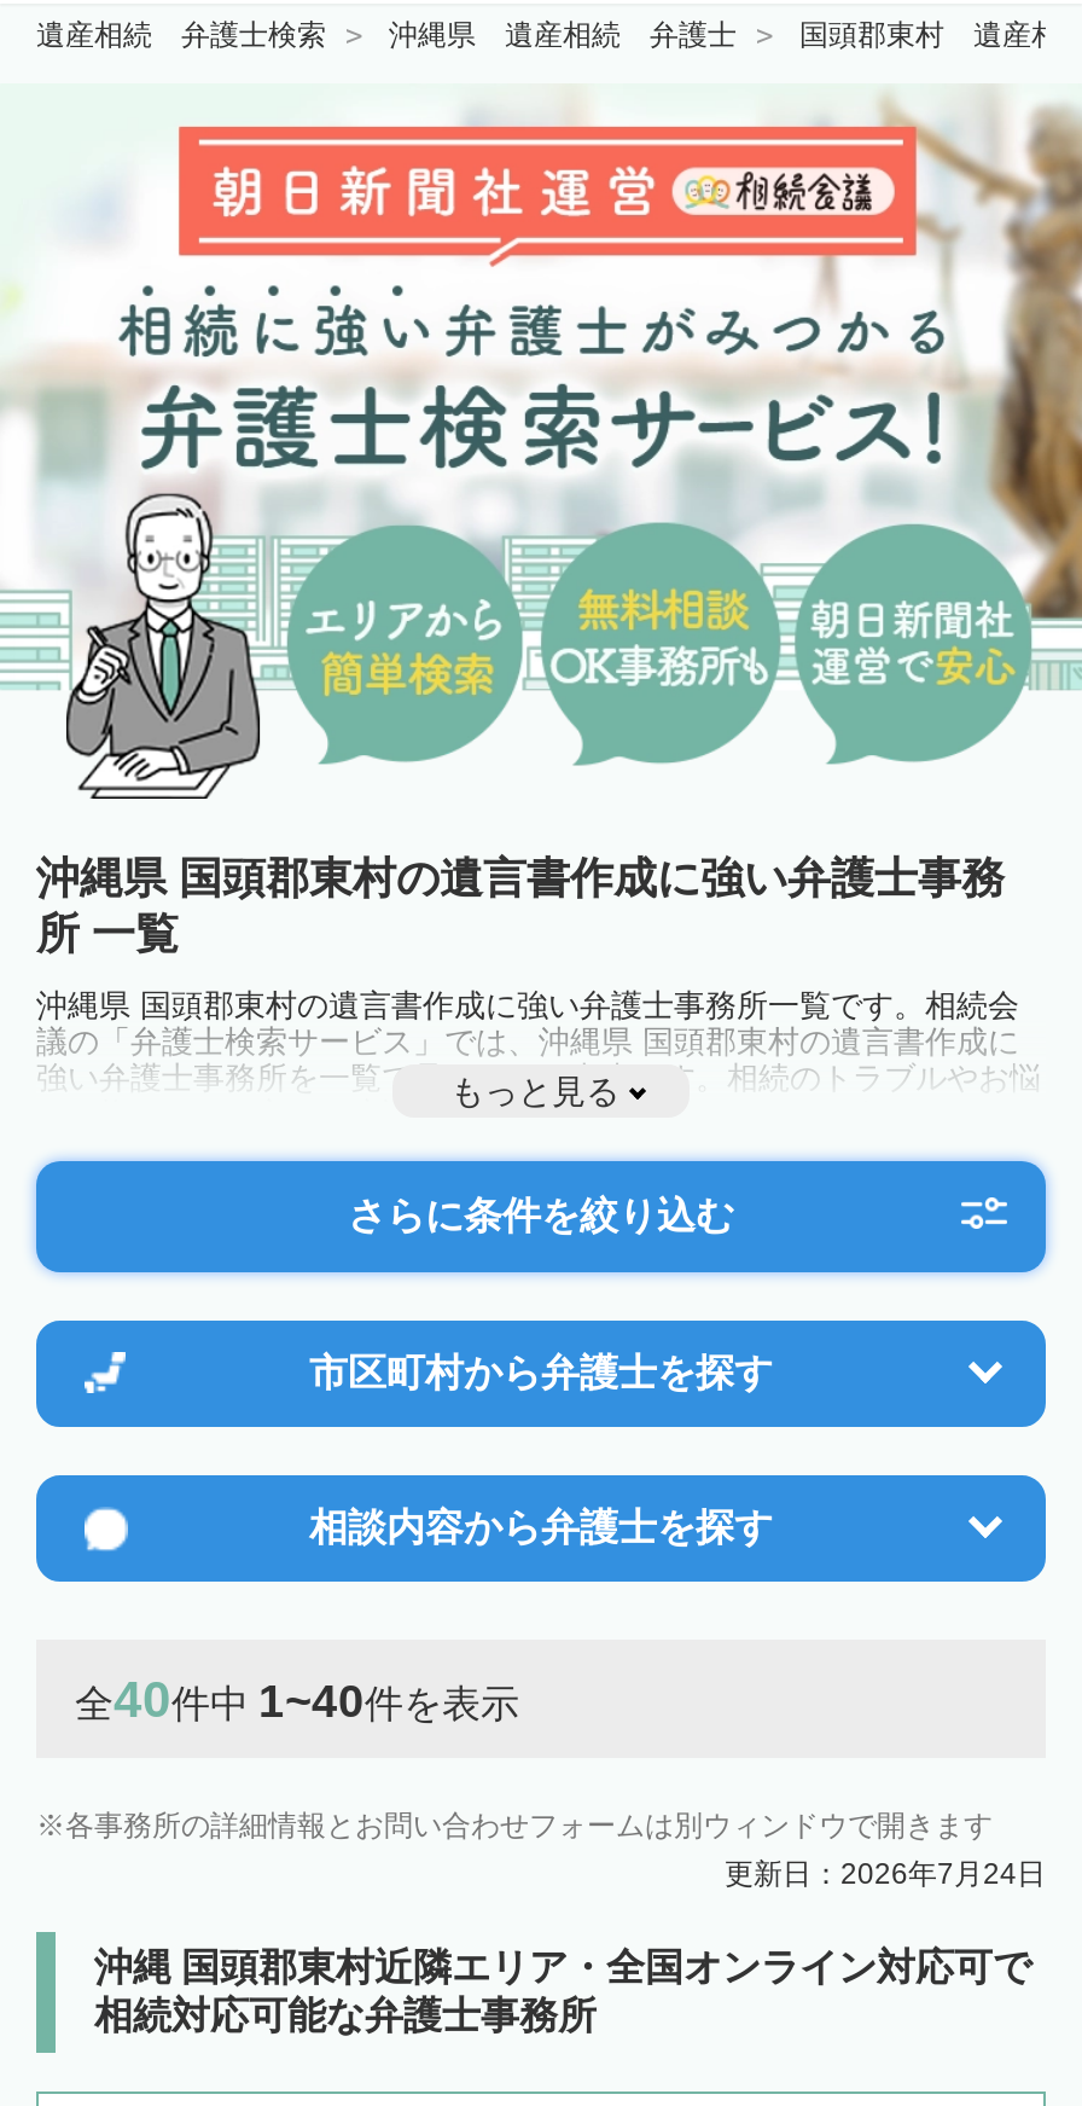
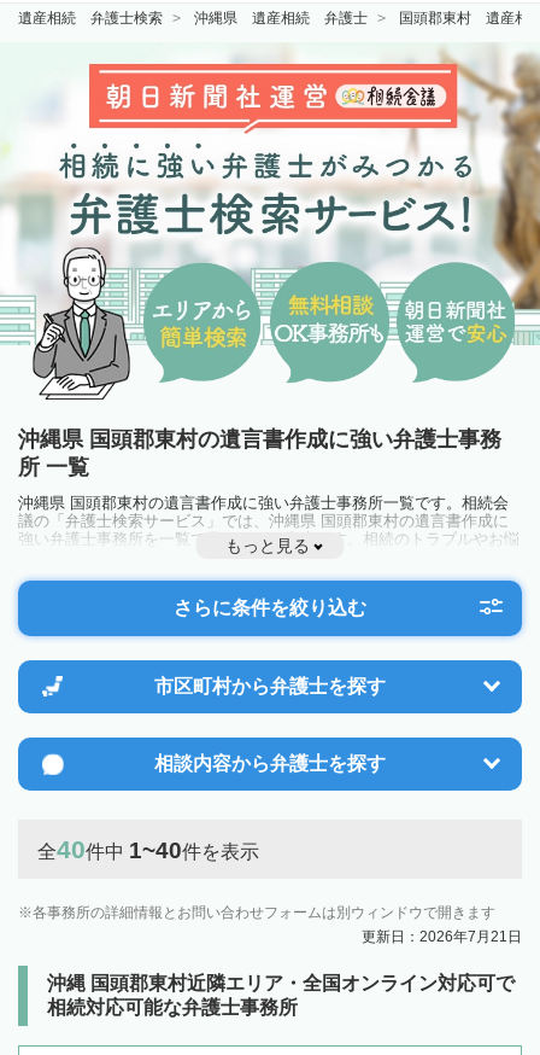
[725,1857,1046,1891] 更新日：2026年7月24日 -> [362,928,522,945] 更新日：2026年7月21日

